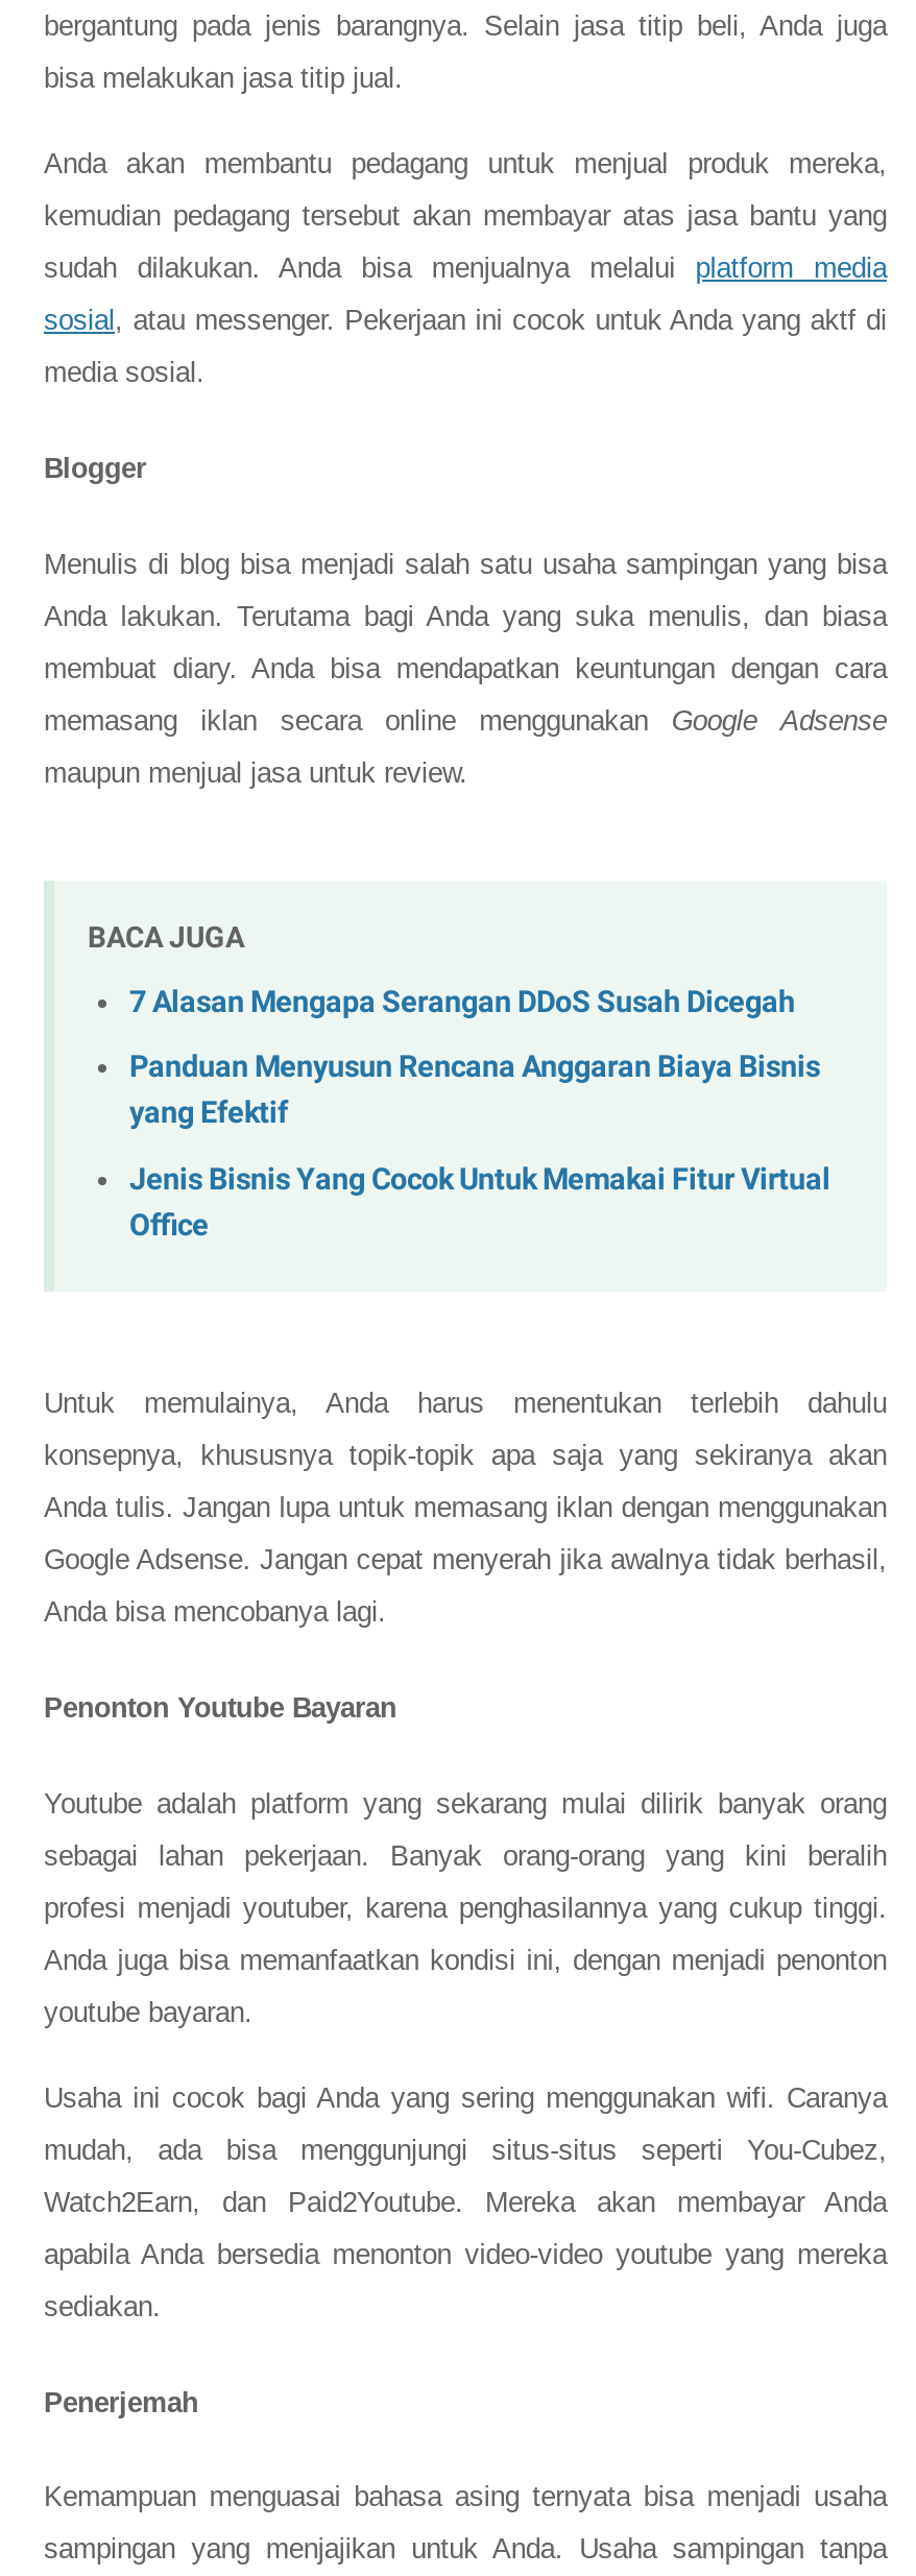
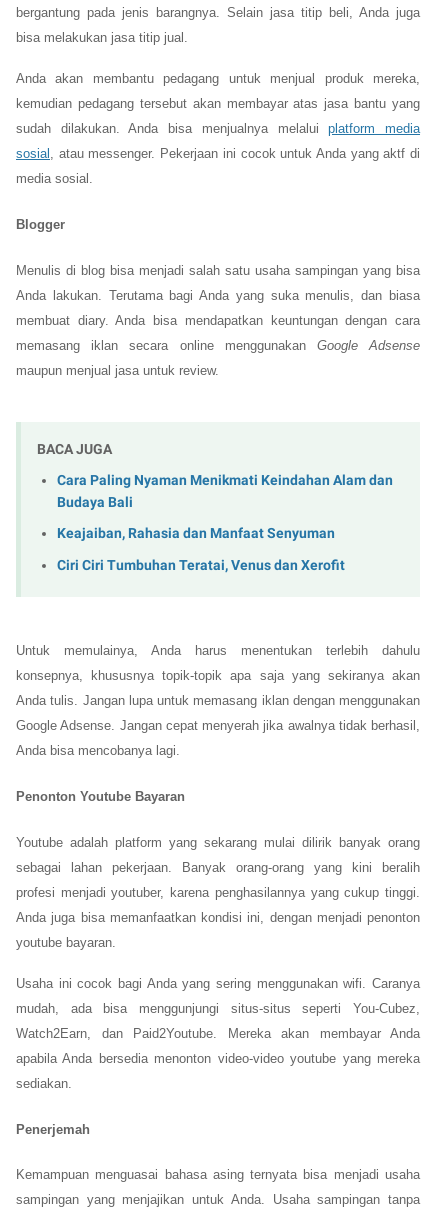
[129,984,795,1019] 7 Alasan Mengapa Serangan DDoS Susah Dicegah -> [57,471,393,510] Cara Paling Nyaman Menikmati Keindahan Alam dan | Budaya Bali
[129,1050,820,1131] Panduan Menyusun Rencana Anggaran Biaya Bisnis | yang Efektif -> [57,525,335,542] Keajaiban, Rahasia dan Manfaat Senyuman
[129,1162,830,1243] Jenis Bisnis Yang Cocok Untuk Memakai Fitur Virtual | Office -> [57,557,345,574] Ciri Ciri Tumbuhan Teratai, Venus dan Xerofit

